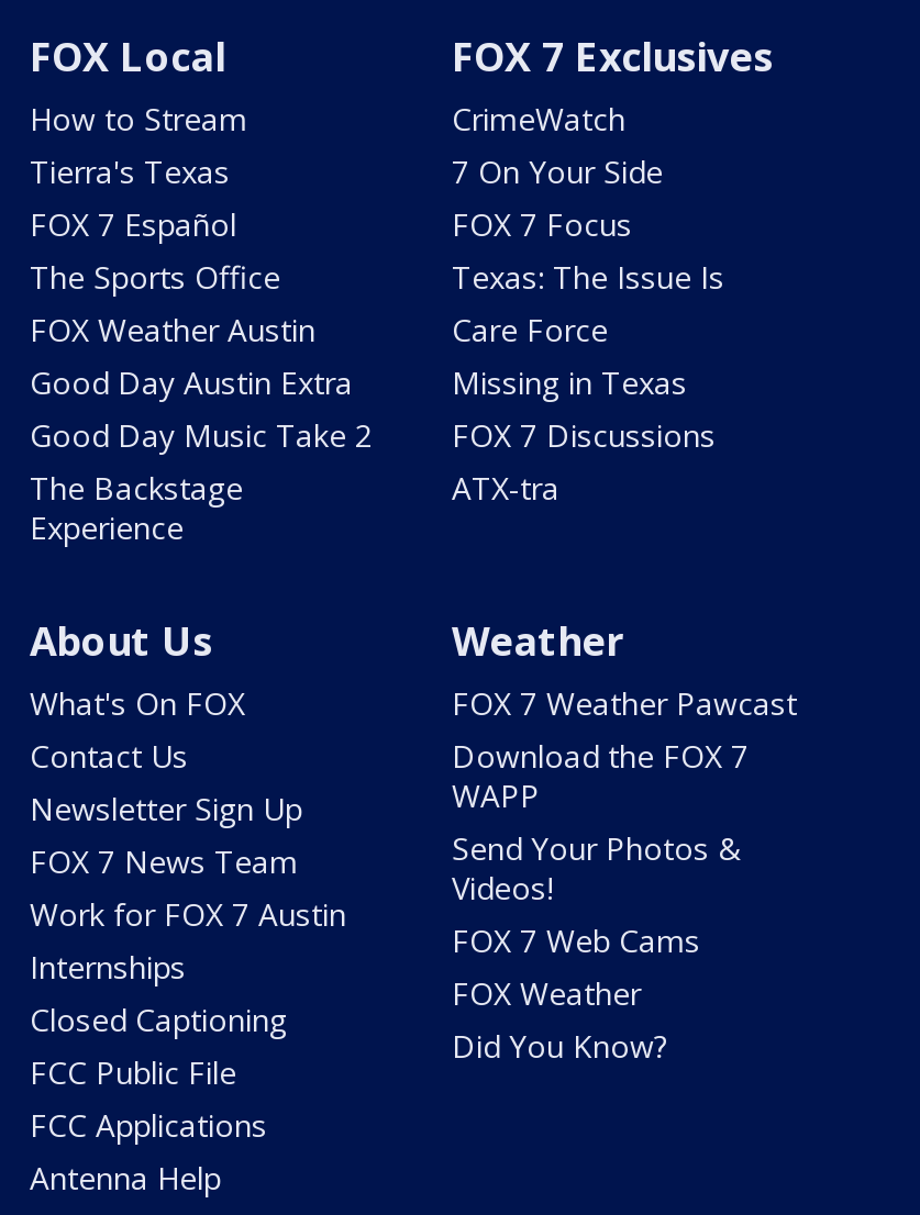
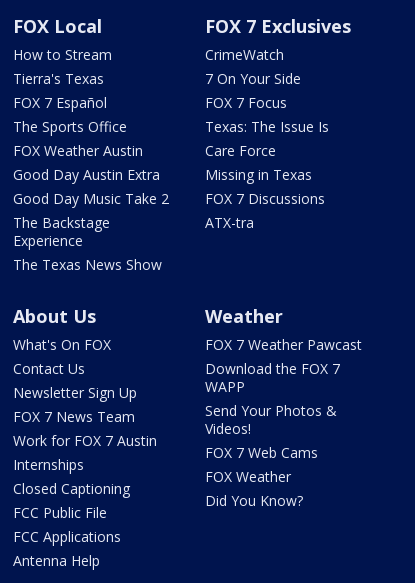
none -> [13,255,162,274] The Texas News Show

